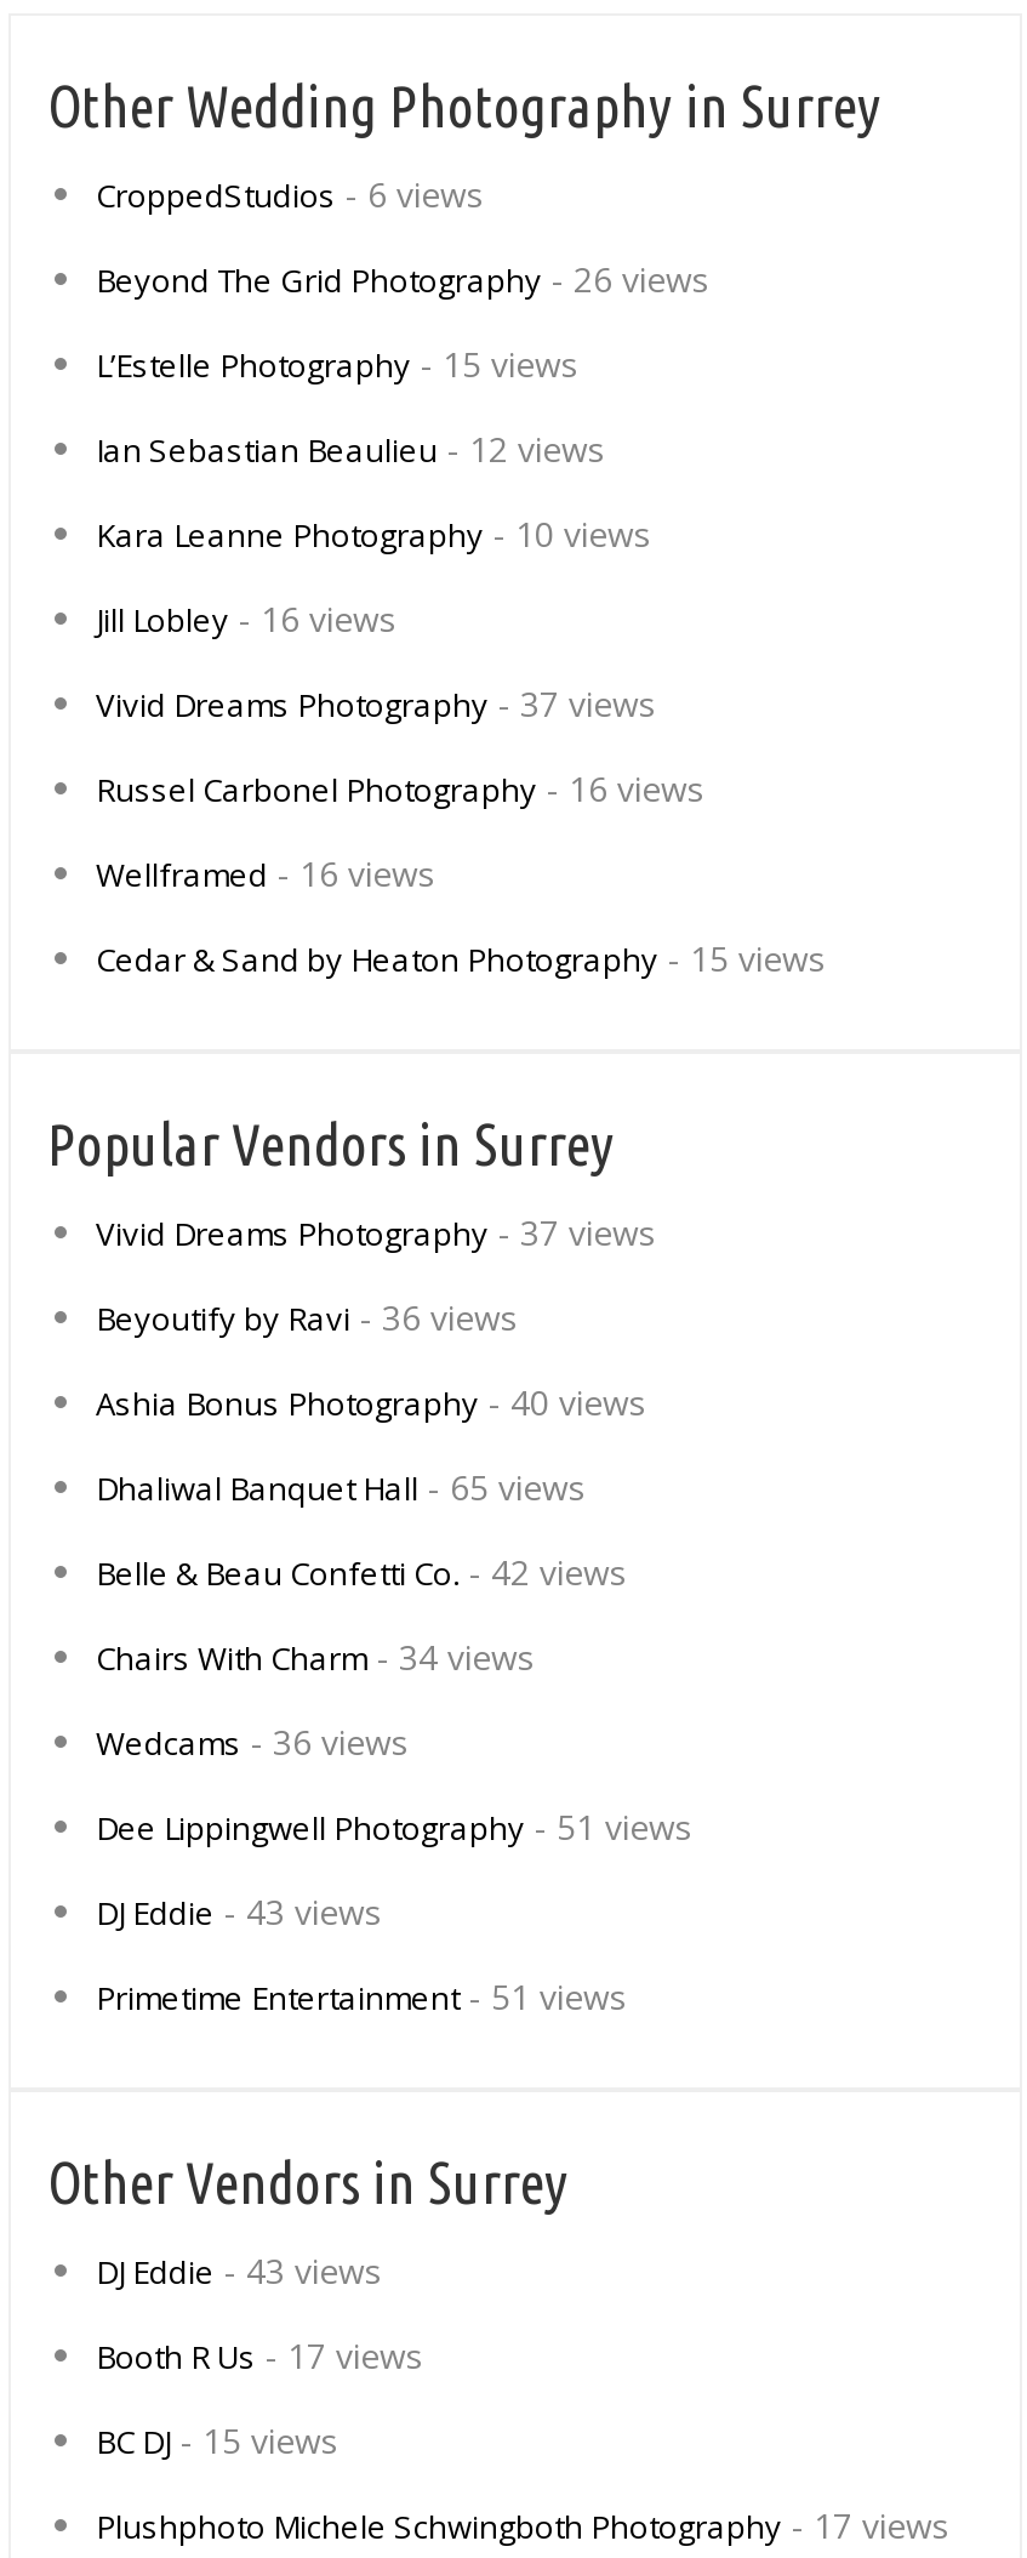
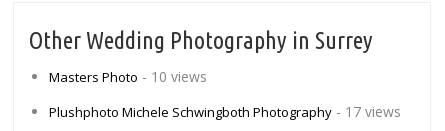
[47,171,826,2463] CroppedStudios - 6 views | Beyond The Grid Photography - 26 views | L’Estelle Photography - 15 views | Ian Sebastian Beaulieu - 12 views | Kara Leanne Photography - 10 views | Jill Lobley - 16 views | Vivid Dreams Photography - 37 views | Russel Carbonel Photography - 16 views | Wellframed - 16 views | Cedar & Sand by Heaton Photography - 15 views | Popular Vendors in Surrey | Vivid Dreams Photography - 37 views | Beyoutify by Ravi - 36 views | Ashia Bonus Photography - 40 views | Dhaliwal Banquet Hall - 65 views | Belle & Beau Confetti Co. - 42 views | Chairs With Charm - 34 views | Wedcams - 36 views | Dee Lippingwell Photography - 51 views | DJ Eddie - 43 views | Primetime Entertainment - 51 views | Other Vendors in Surrey | DJ Eddie - 43 views | Booth R Us - 17 views | BC DJ - 15 views -> [49,67,207,86] Masters Photo - 10 views

